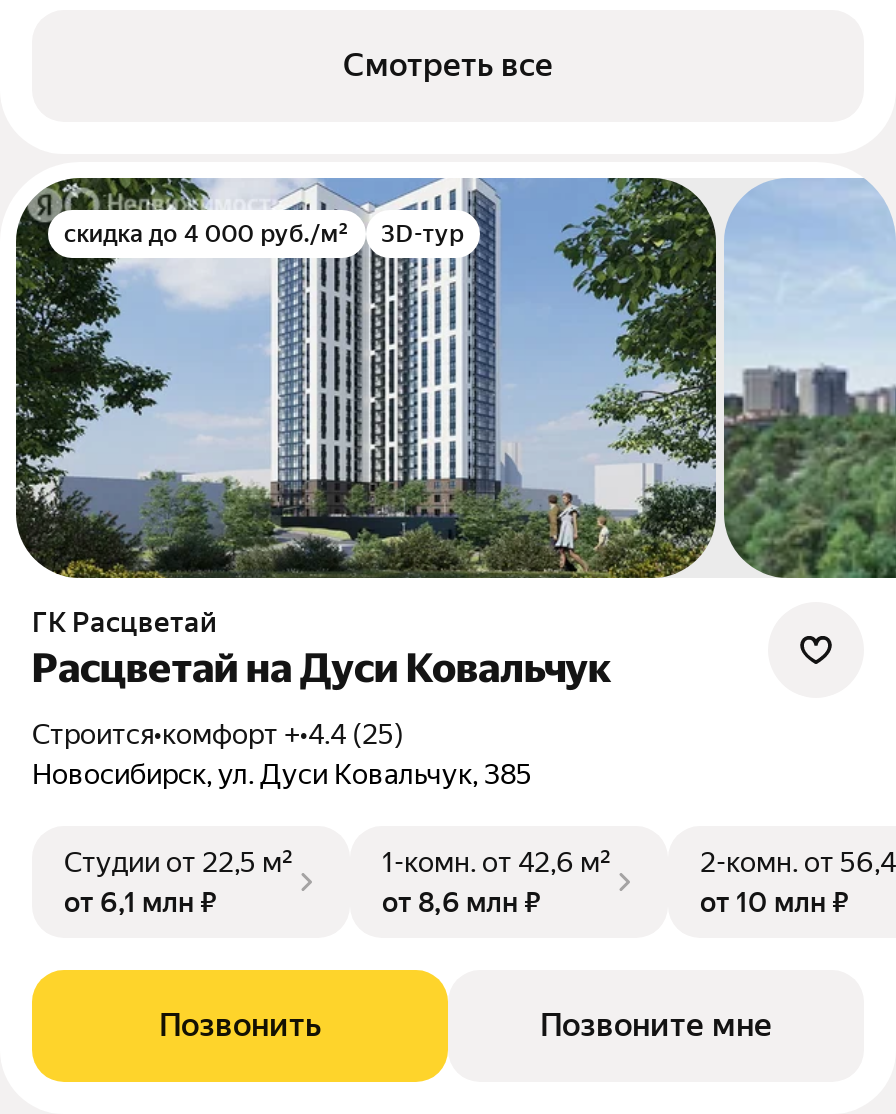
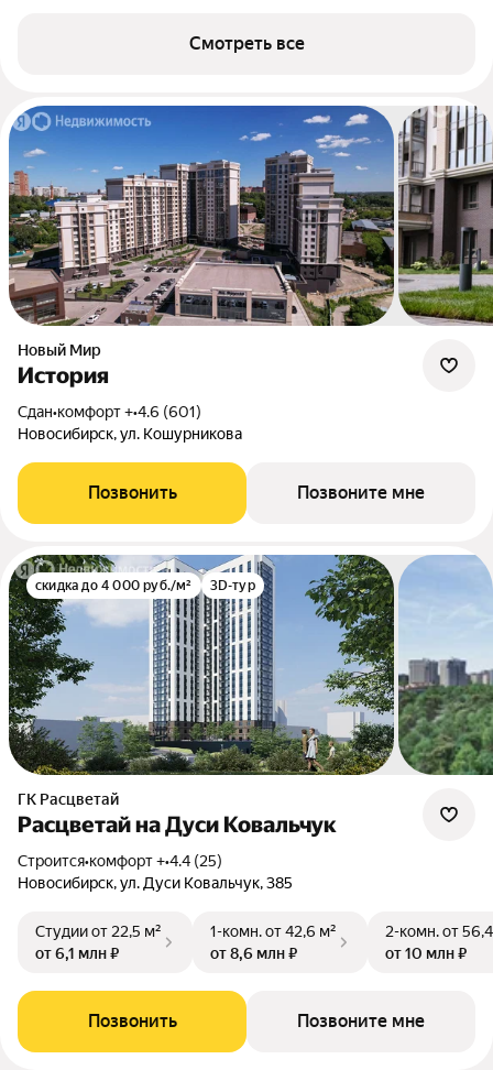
none -> [8,105,490,503] [image] | Новый Мир | История | Сдан•комфорт +•4.6 (601) | Новосибирск, ул. Кошурникова | Позвонить | Позвоните мне

